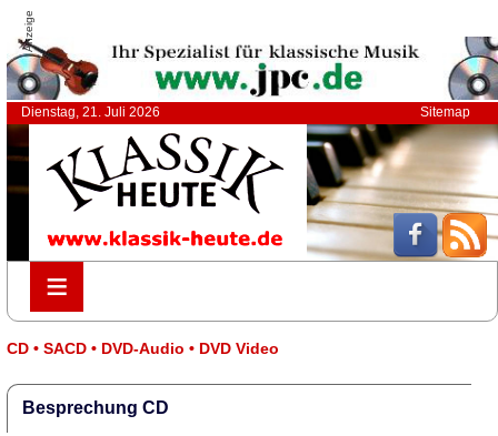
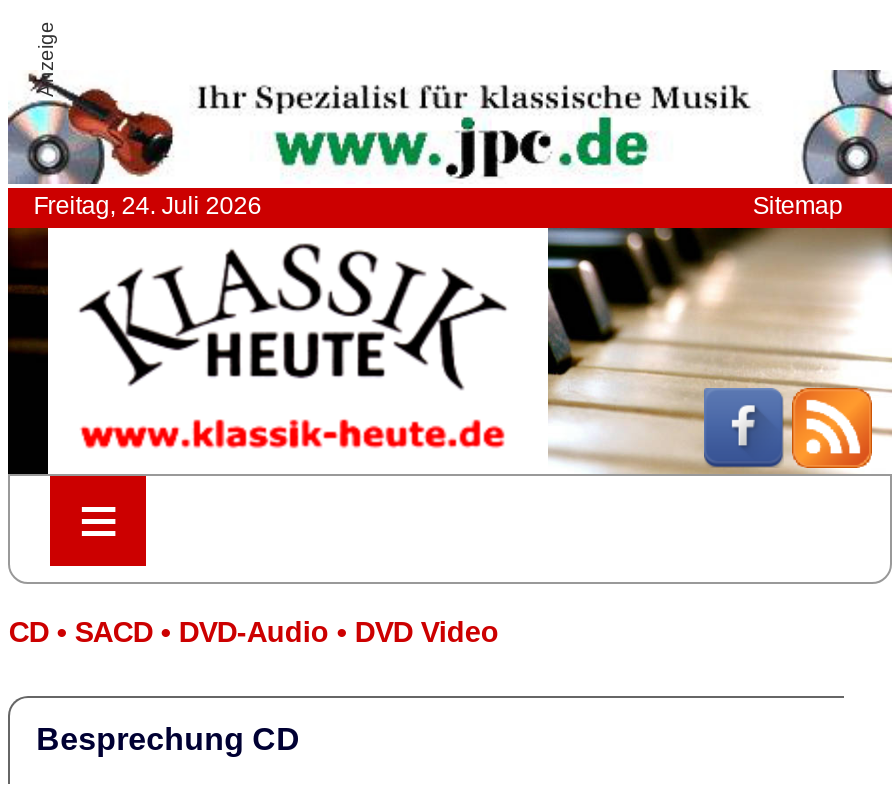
[21,104,160,120] Dienstag, 21. Juli 2026 -> [33,192,261,220] Freitag, 24. Juli 2026

